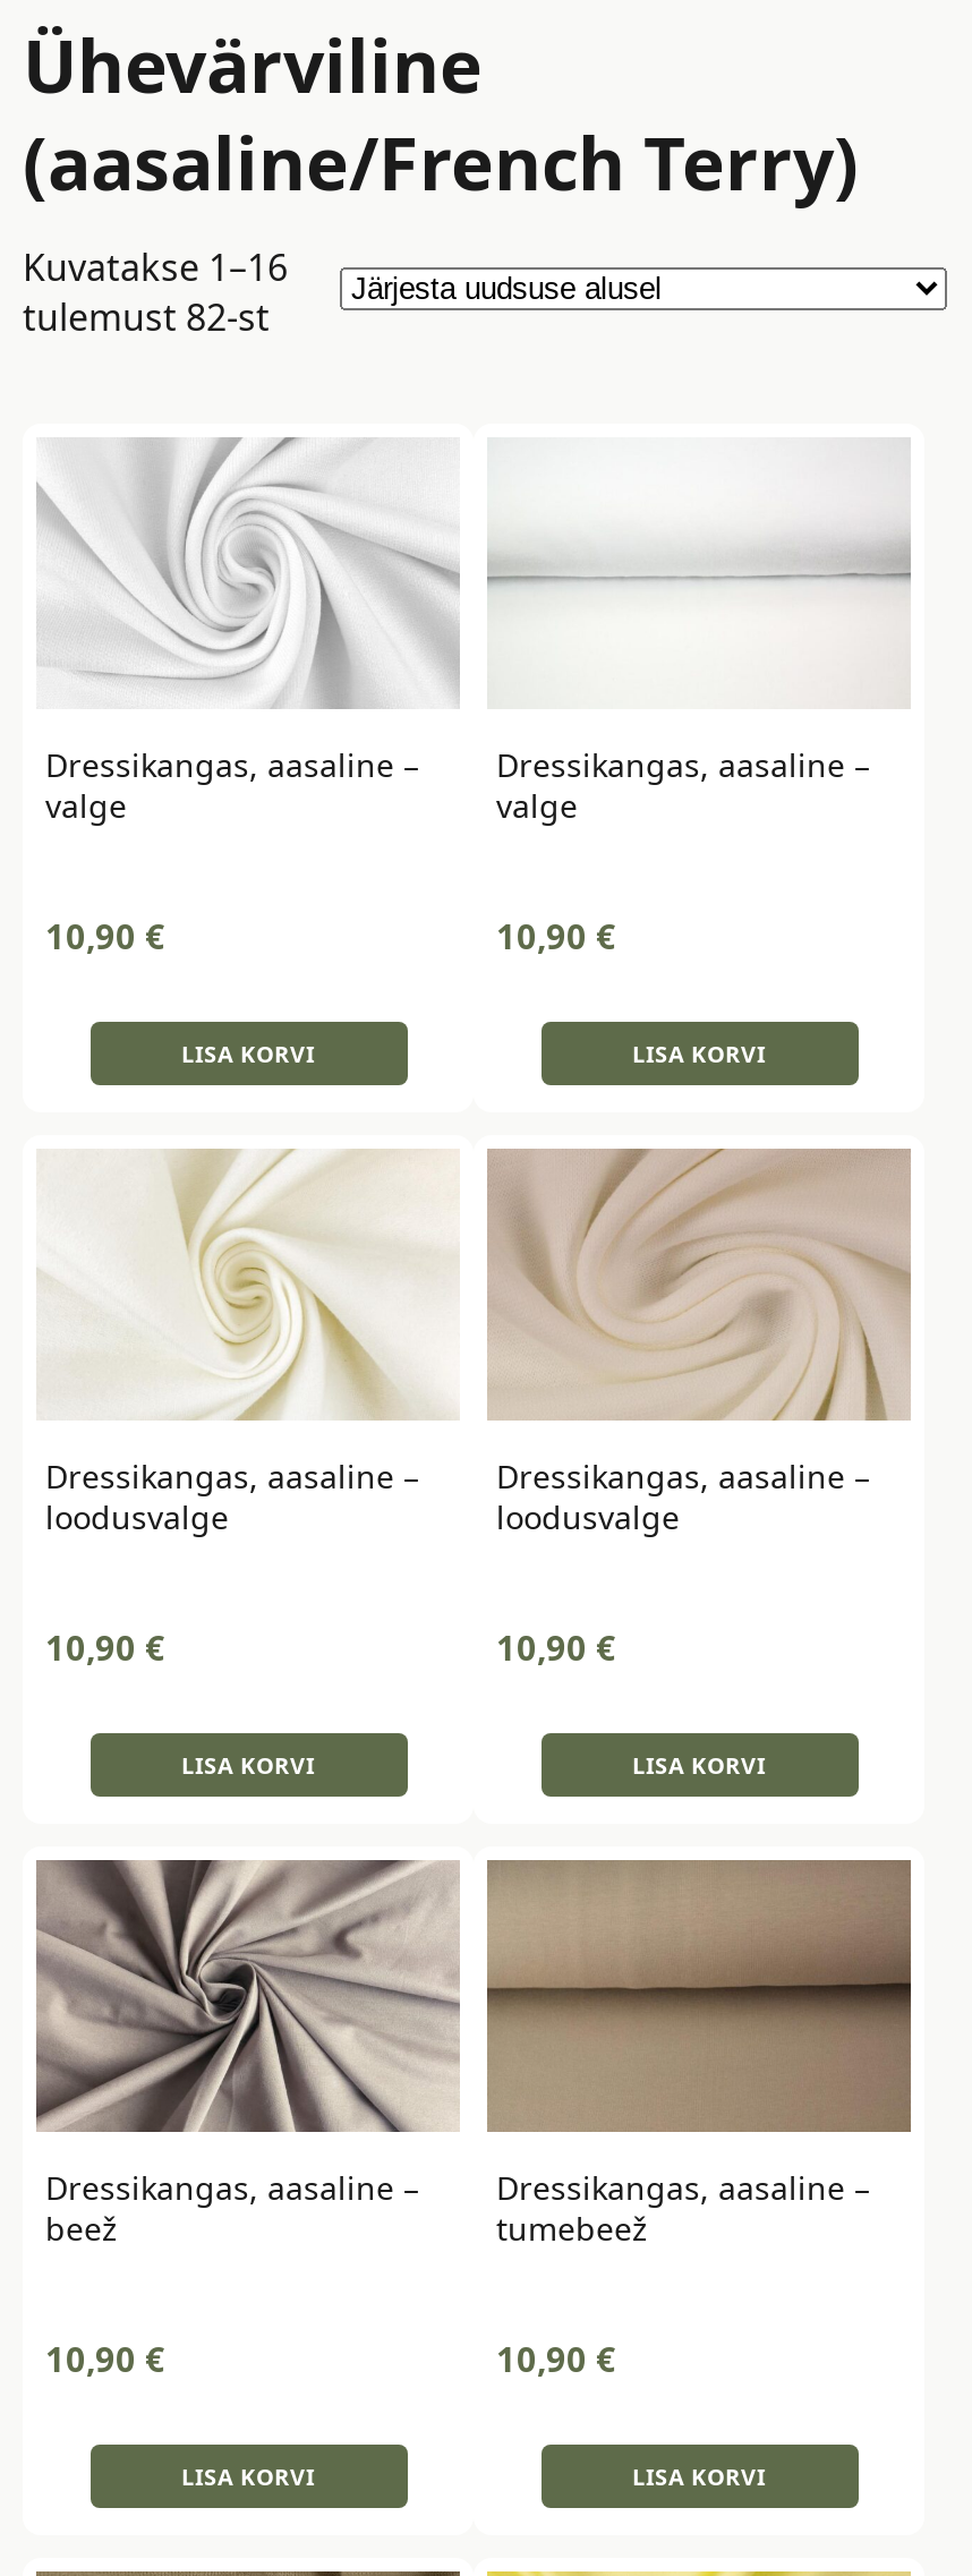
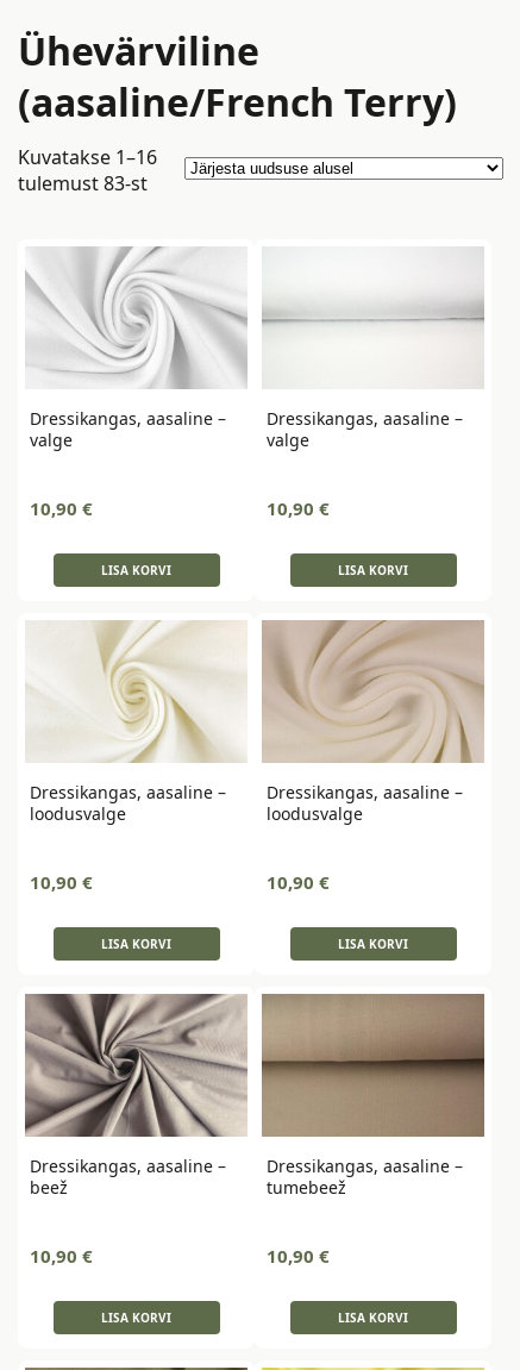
[23,289,383,341] tulemust 82-st Sorted -> [18,169,207,196] tulemust 83-st Sorted

